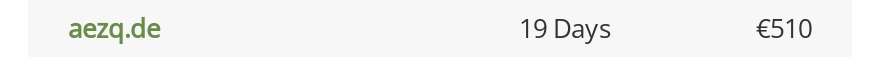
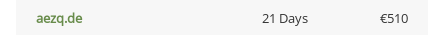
[519,10,611,46] 19 Days -> [261,9,307,27] 21 Days

